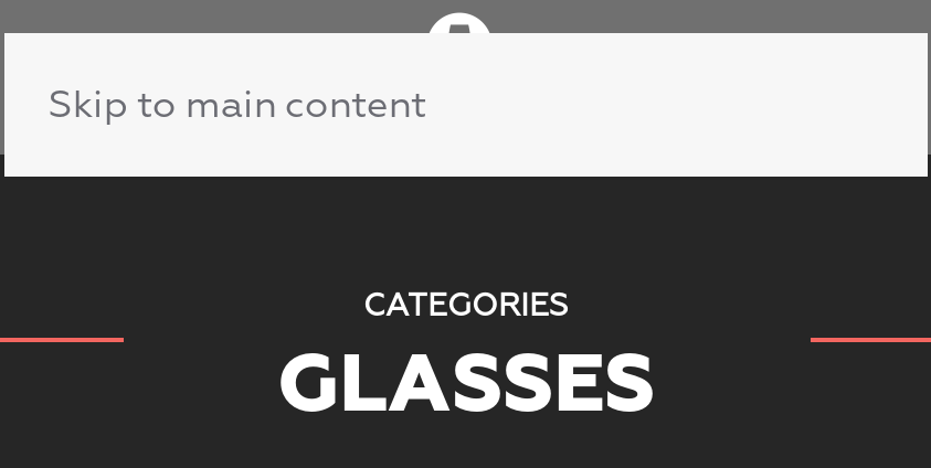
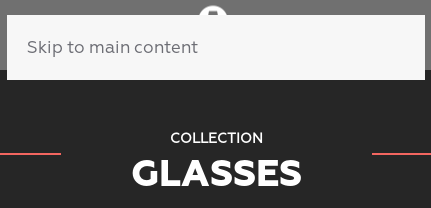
[363,287,569,325] CATEGORIES -> [169,130,262,147] COLLECTION

